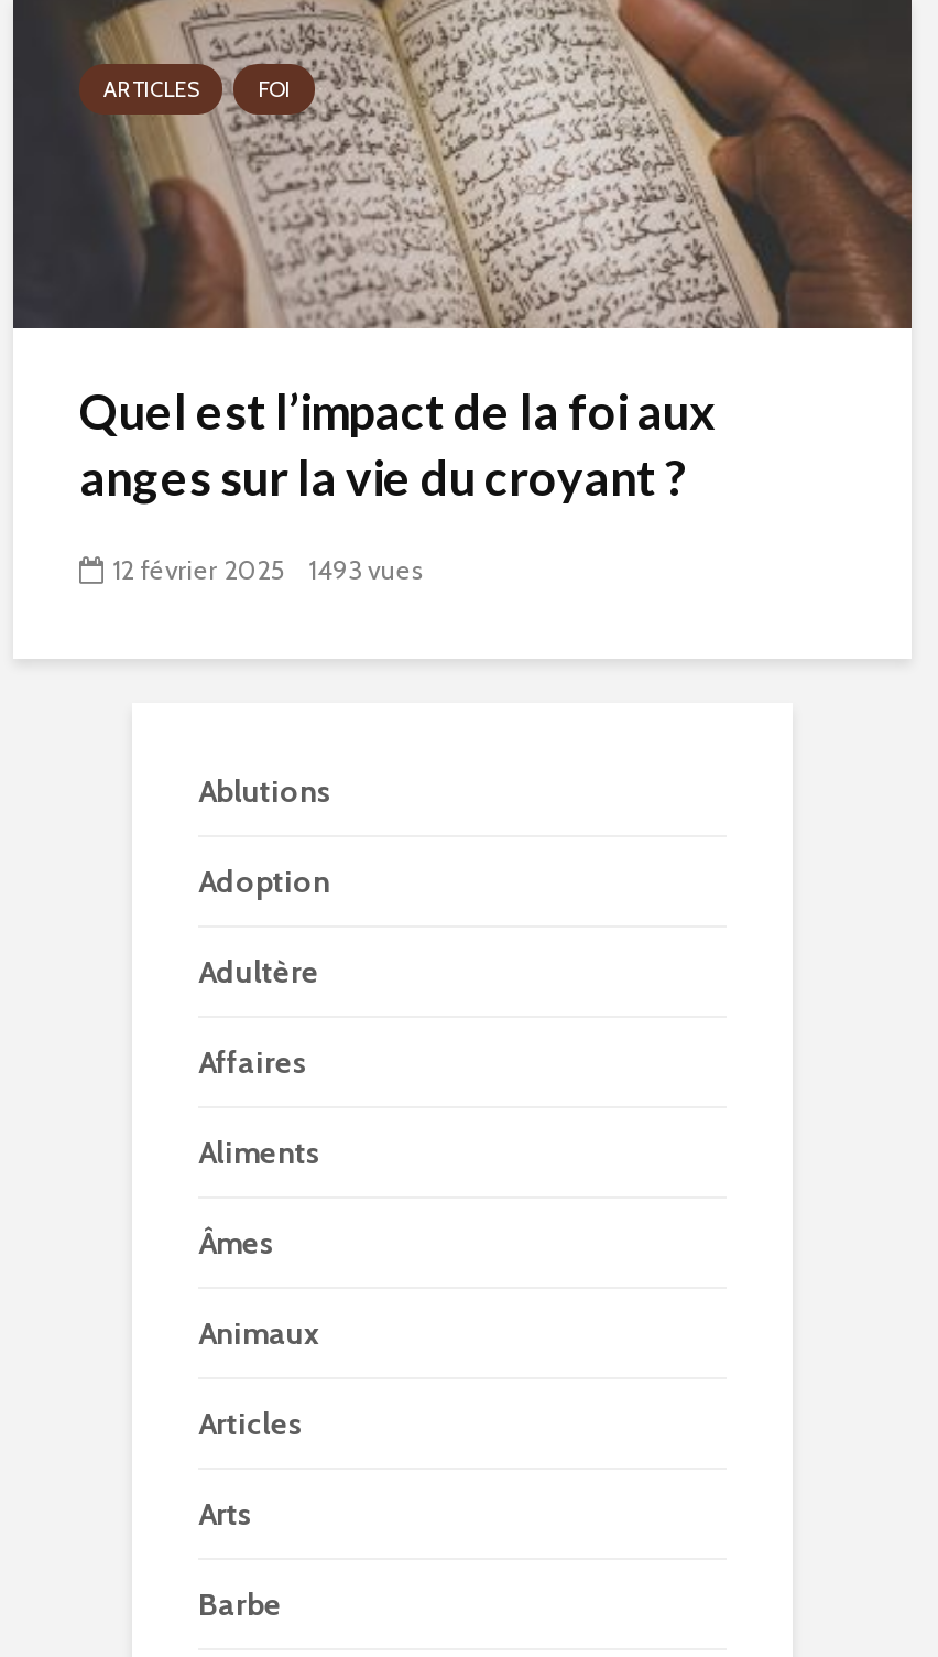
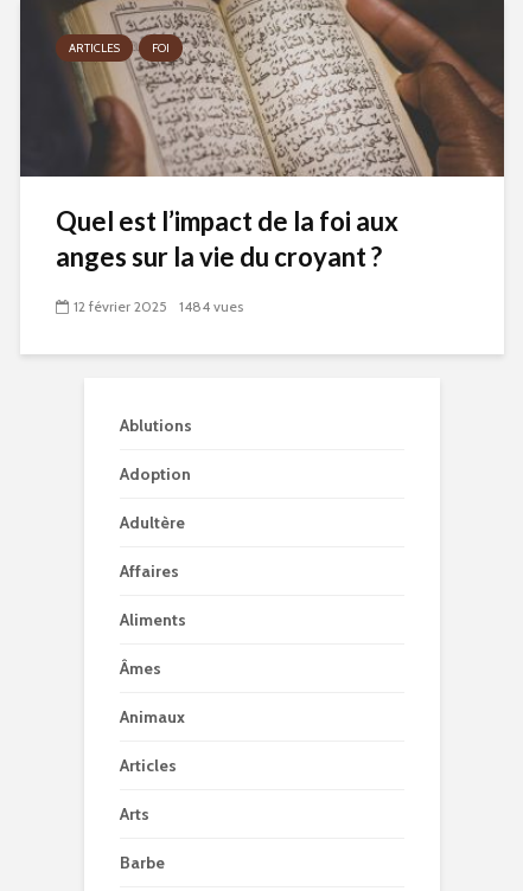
[112,553,423,586] 12 février 2025 1493 vues -> [74,298,243,315] 12 février 2025 1484 vues

